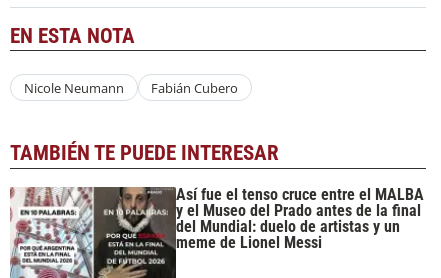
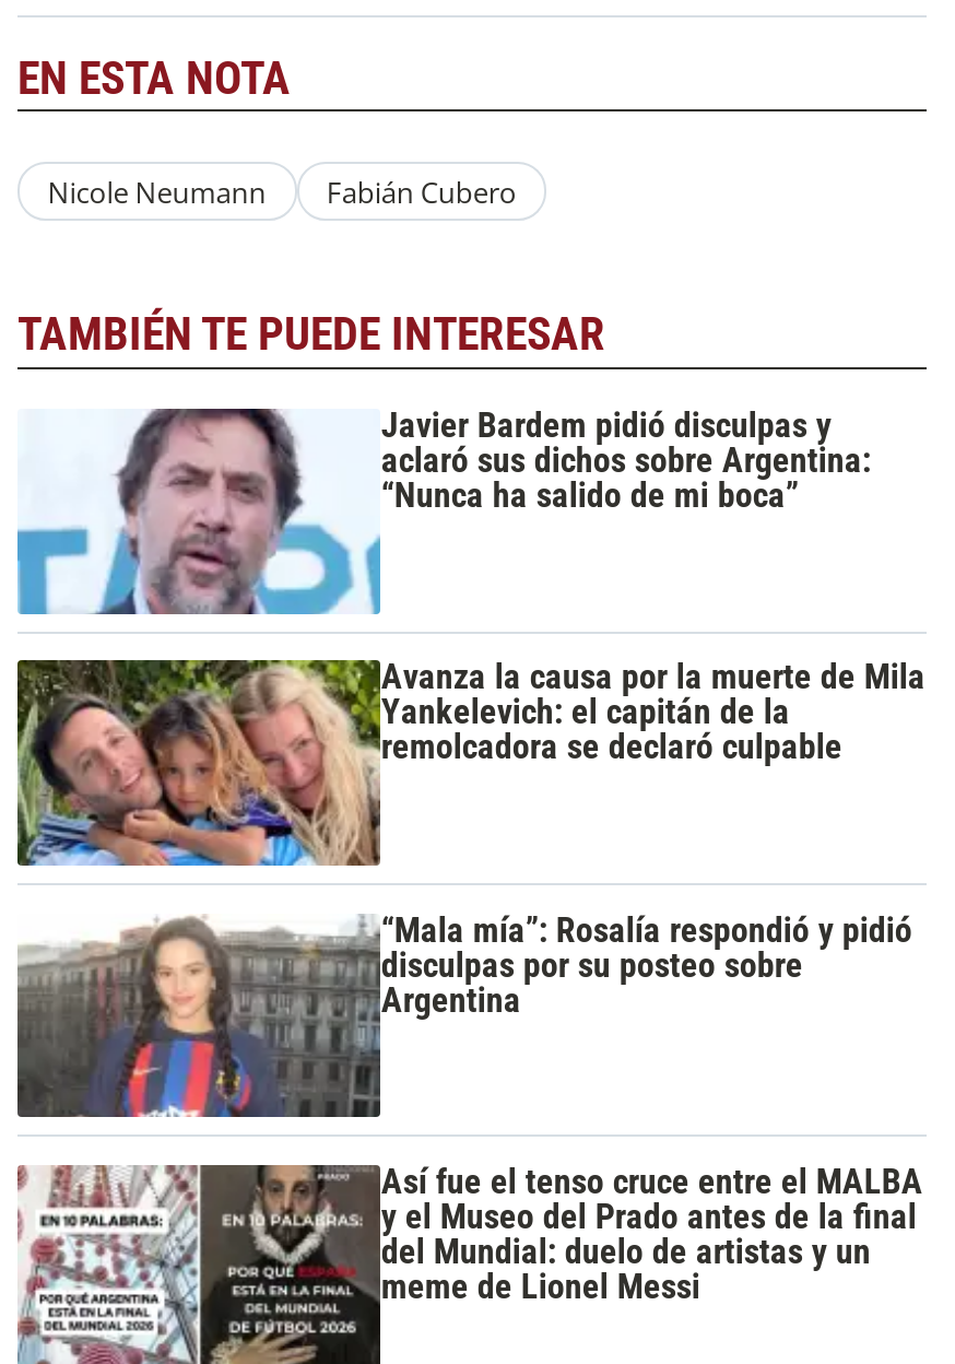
none -> [15,404,871,616] [image] | Javier Bardem pidió disculpas y | aclaró sus dichos sobre Argentina: | “Nunca ha salido de mi boca”
none -> [15,656,925,868] [image] | Avanza la causa por la muerte de Mila | Yankelevich: el capitán de la | remolcadora se declaró culpable
none -> [15,909,912,1126] [image] | “Mala mía”: Rosalía respondió y pidió | disculpas por su posteo sobre | Argentina

